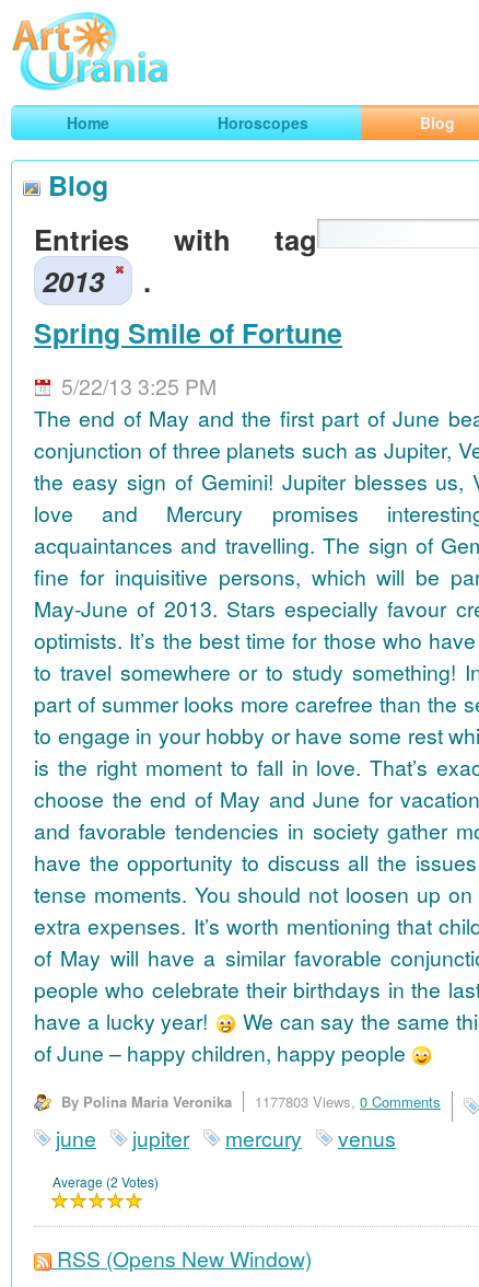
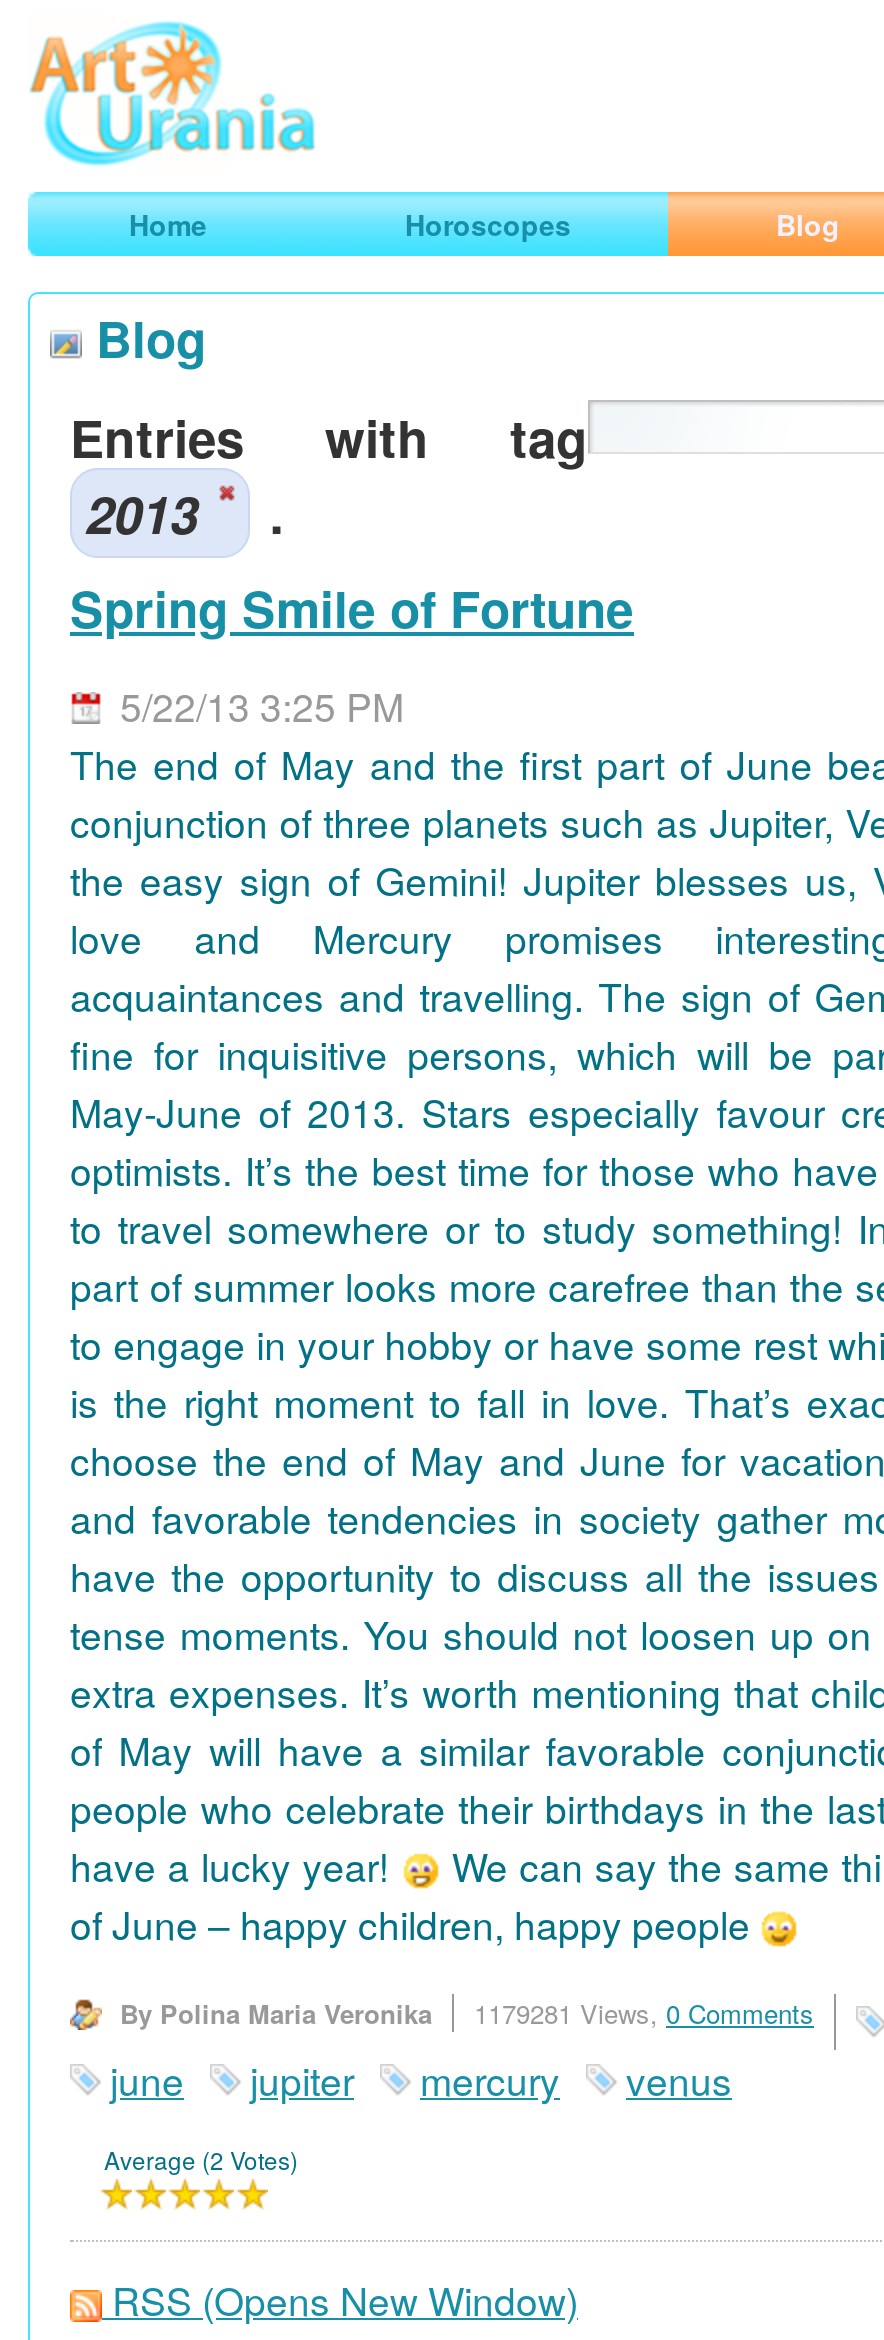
[255,1091,441,1112] 1177803 Views, 0 Comments -> [474,1994,814,2032] 1179281 Views, 0 Comments

